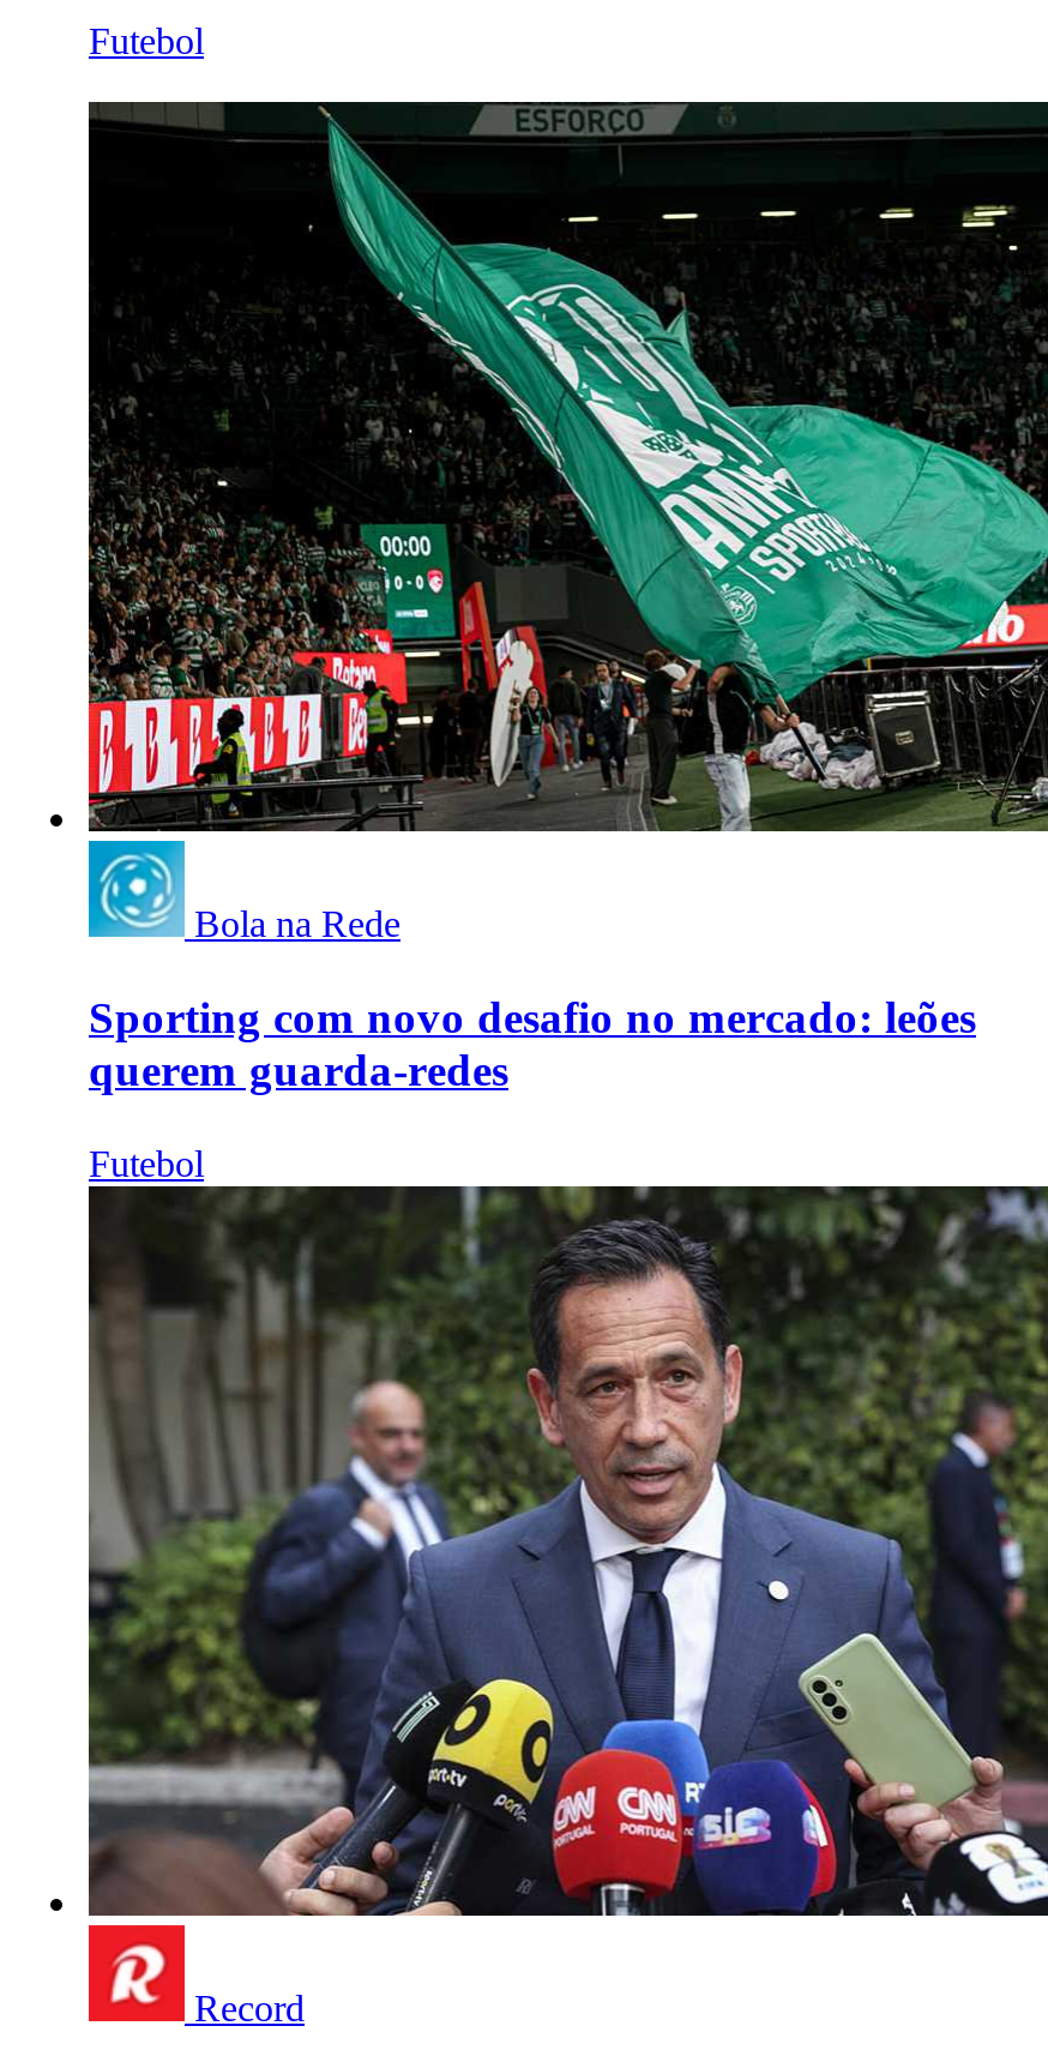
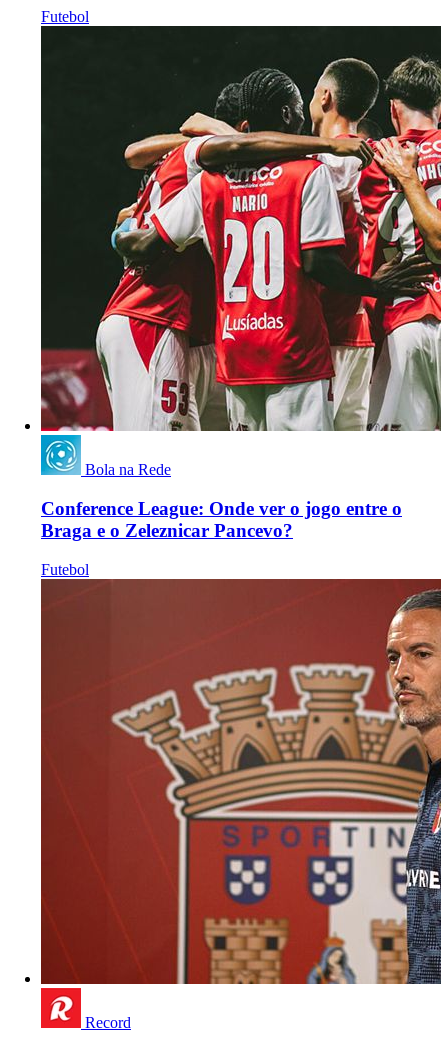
[86,64,1041,834] [image] -> [40,25,438,431] [image]
[89,992,976,1095] Sporting com novo desafio no mercado: leões | querem guarda-redes -> [41,498,402,541] Conference League: Onde ver o jogo entre o | Braga e o Zeleznicar Pancevo?
[86,1184,1041,1918] [image] -> [40,578,438,985] [image]

